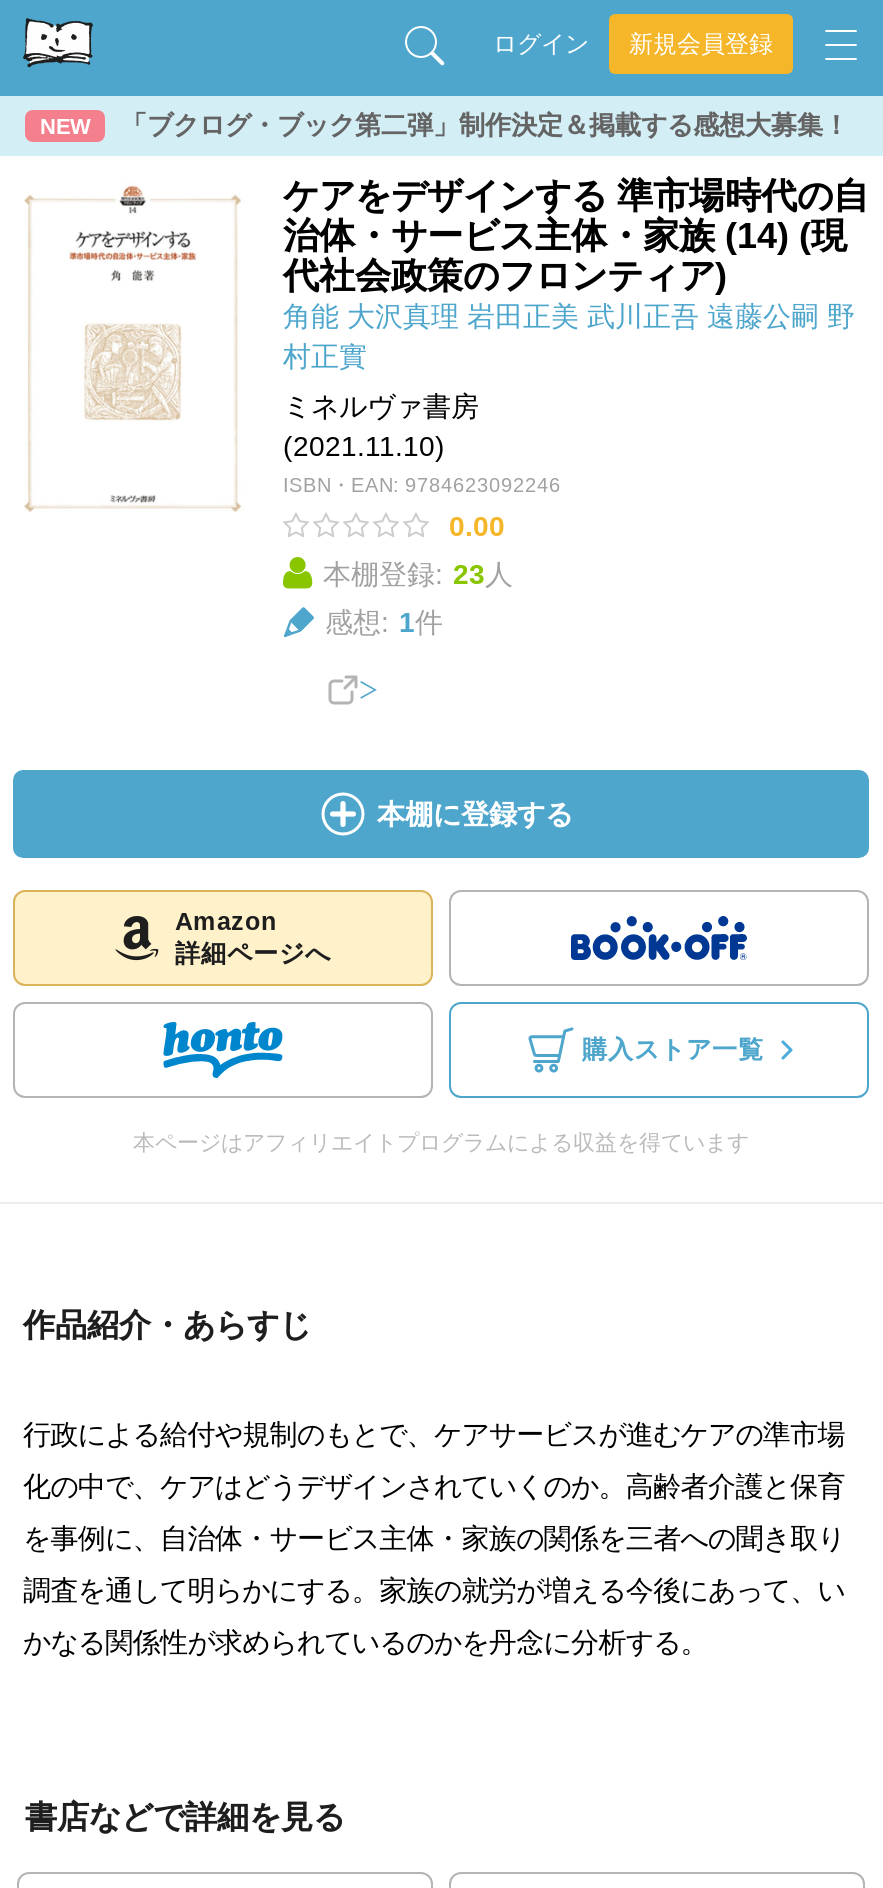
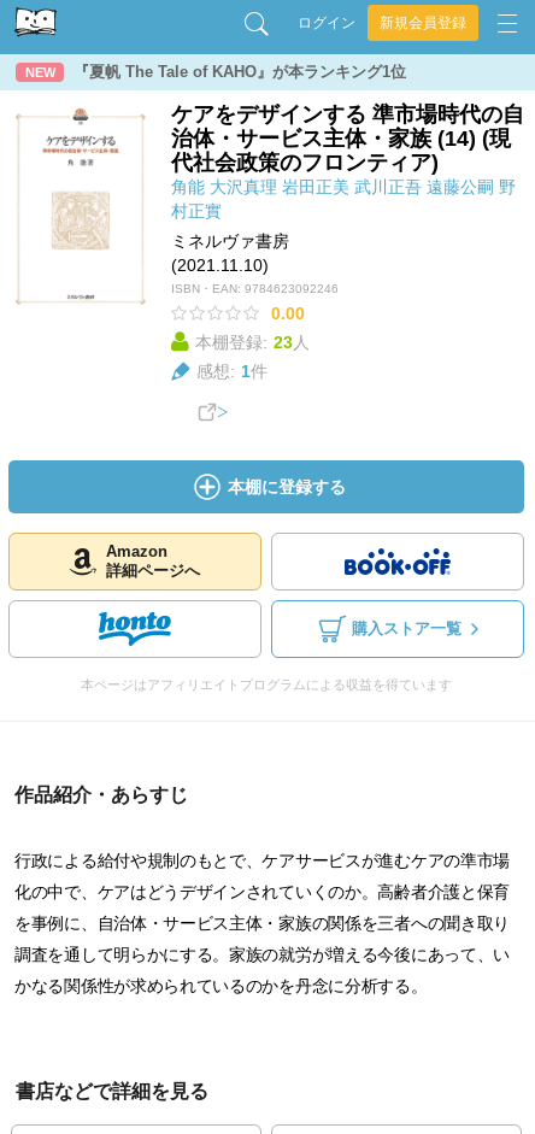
[121,110,849,140] 「ブクログ・ブック第二弾」制作決定＆掲載する感想大募集！ -> [74,63,406,81] 『夏帆 The Tale of KAHO』が本ランキング1位

